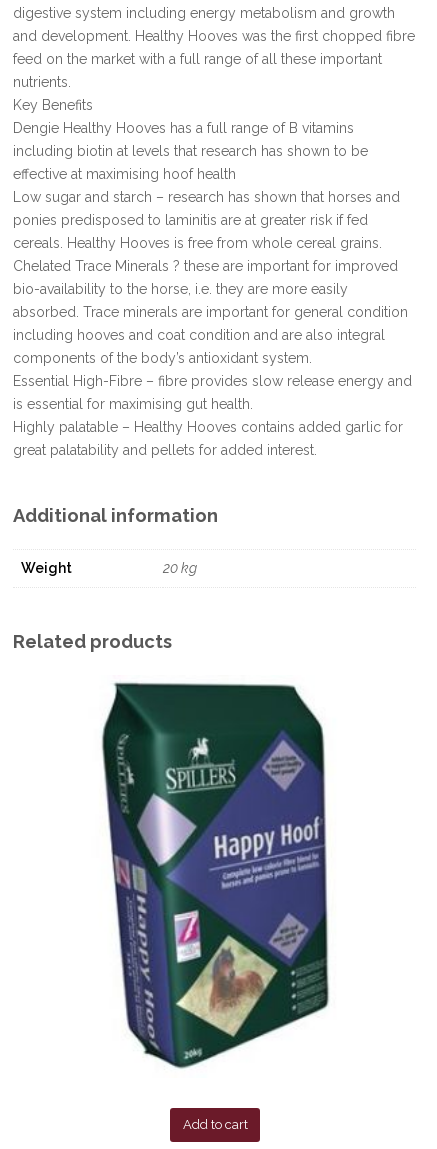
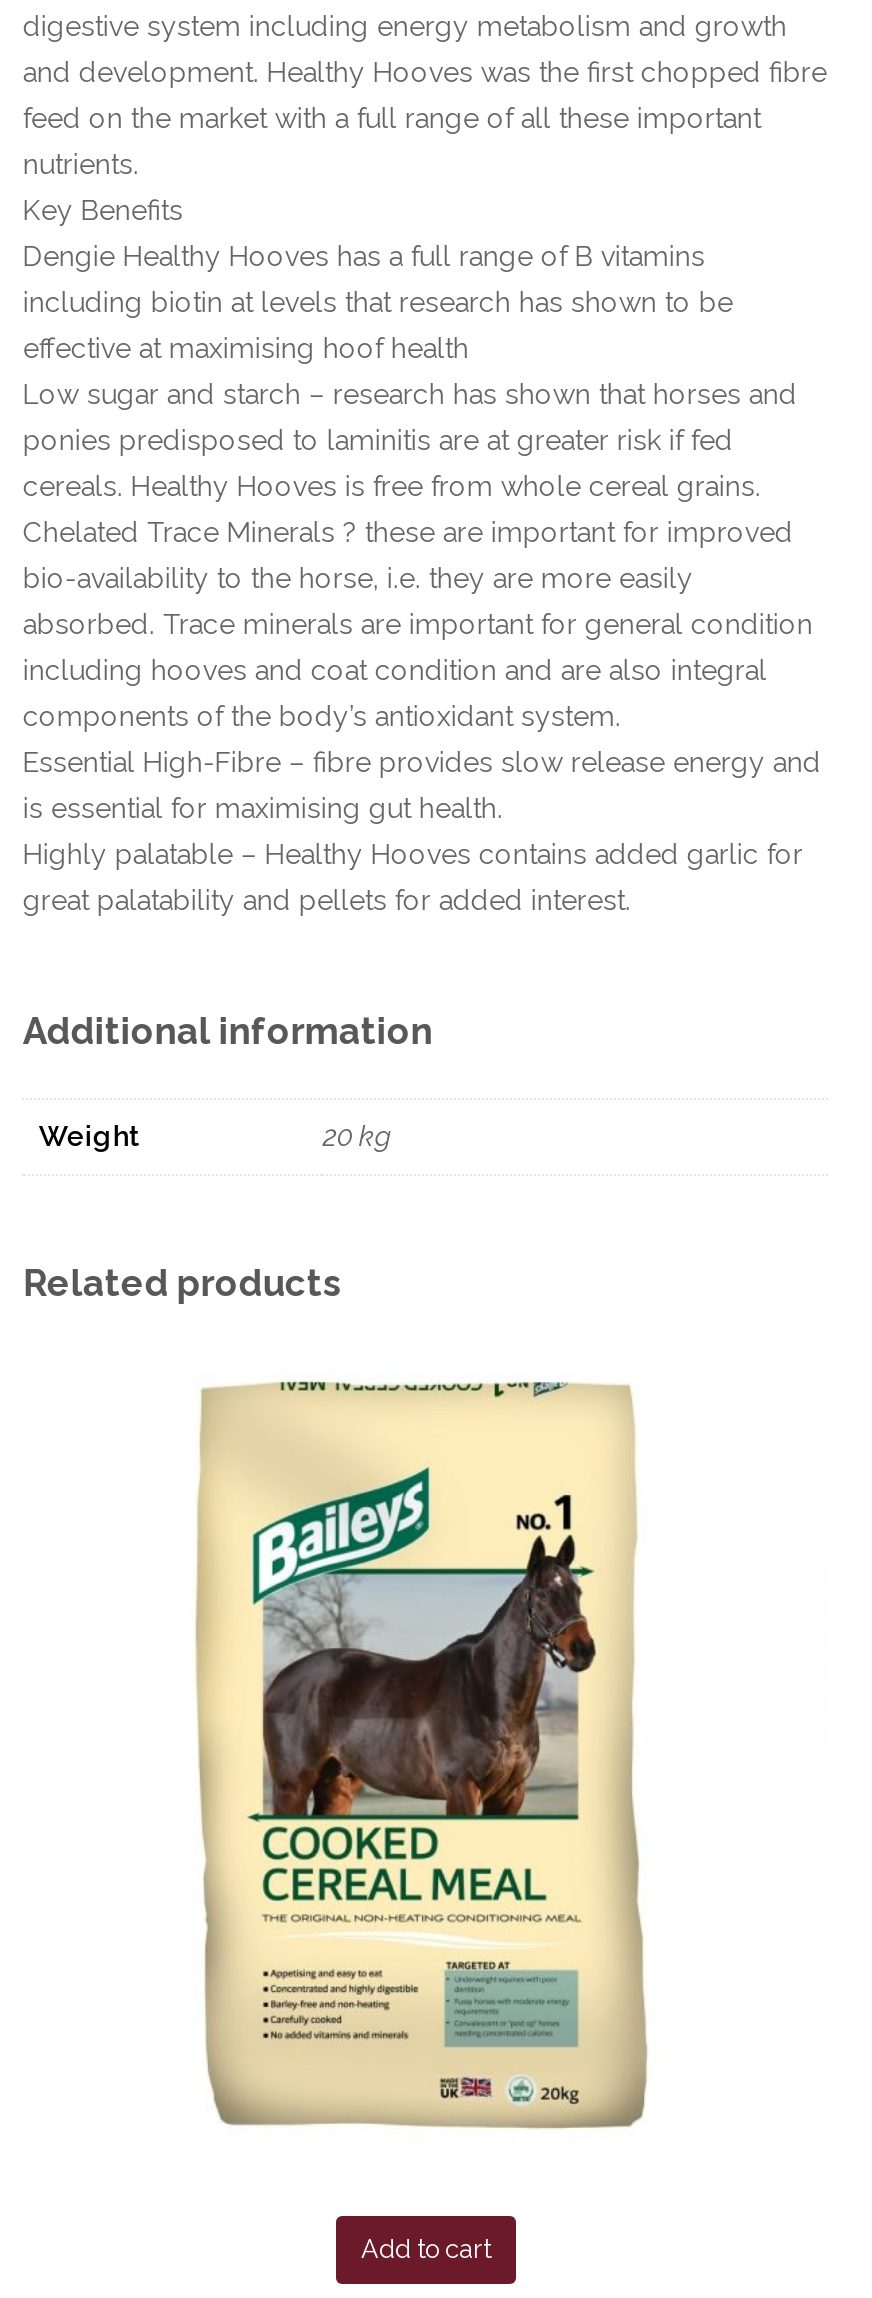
[100,682,330,1069] [image] -> [194,1366,654,2136] [image]

